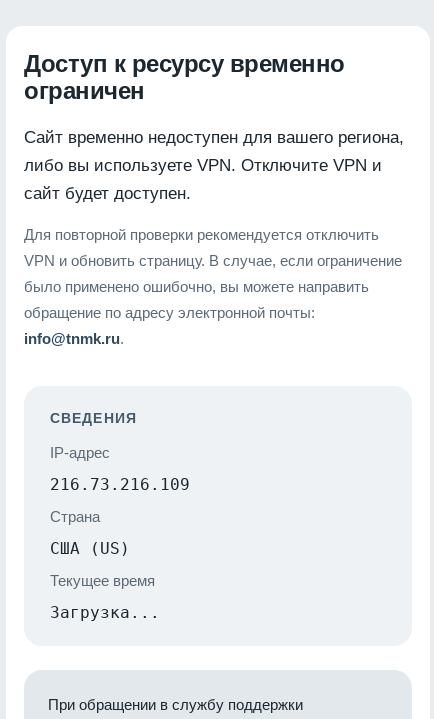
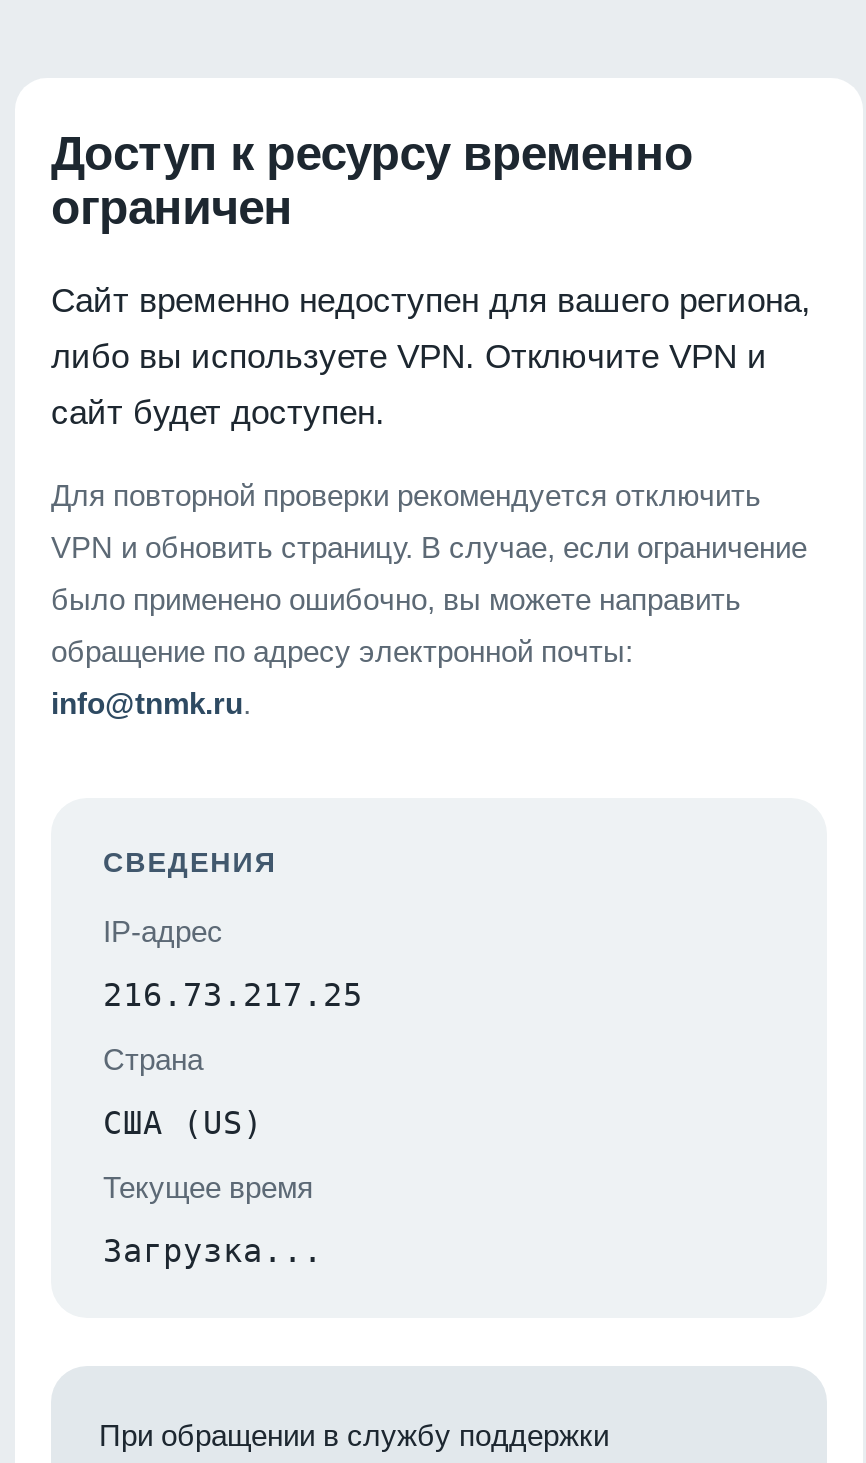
[50,474,190,493] 216.73.216.109 -> [103,975,363,1013] 216.73.217.25

